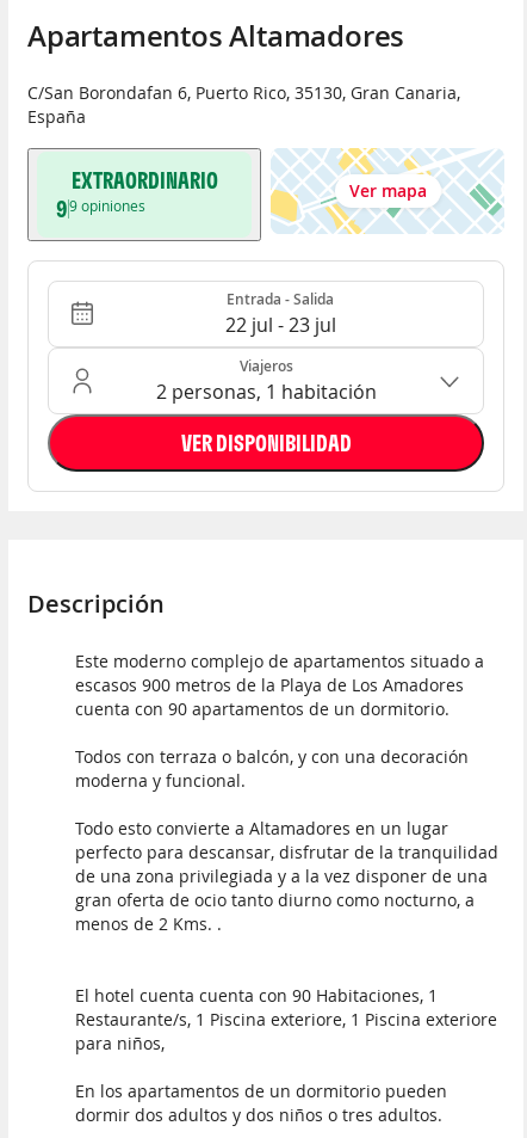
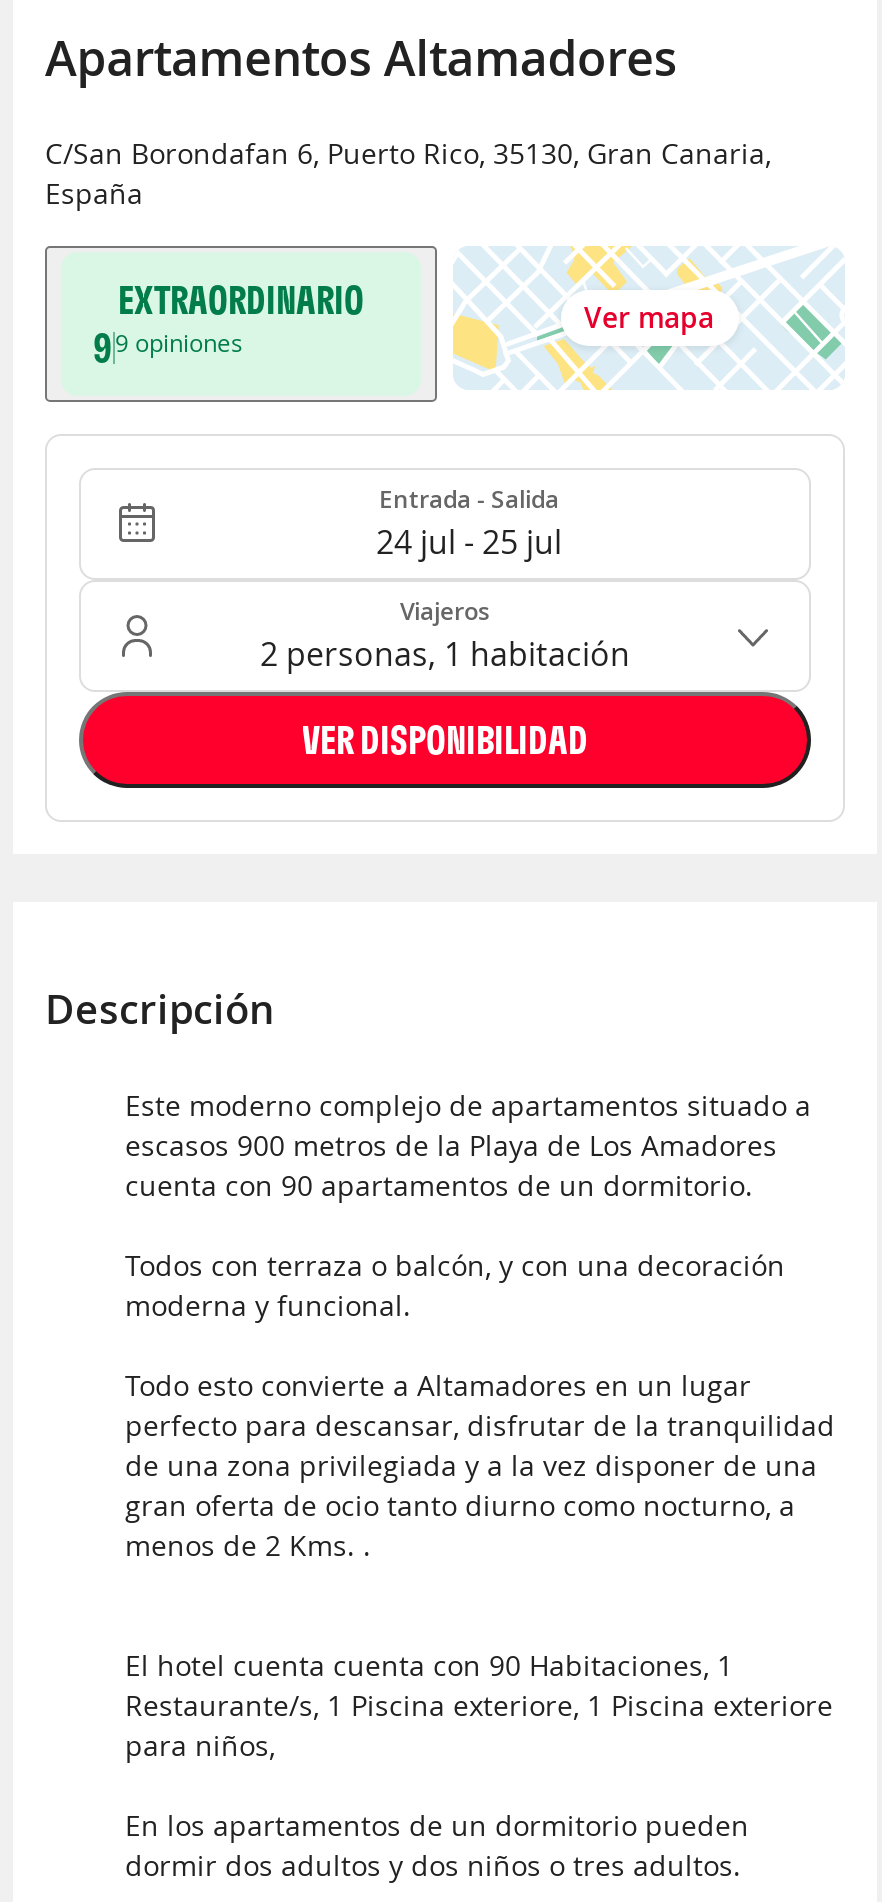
[225,311,336,337] 22 jul - 23 jul -> [376,519,562,563] 24 jul - 25 jul

